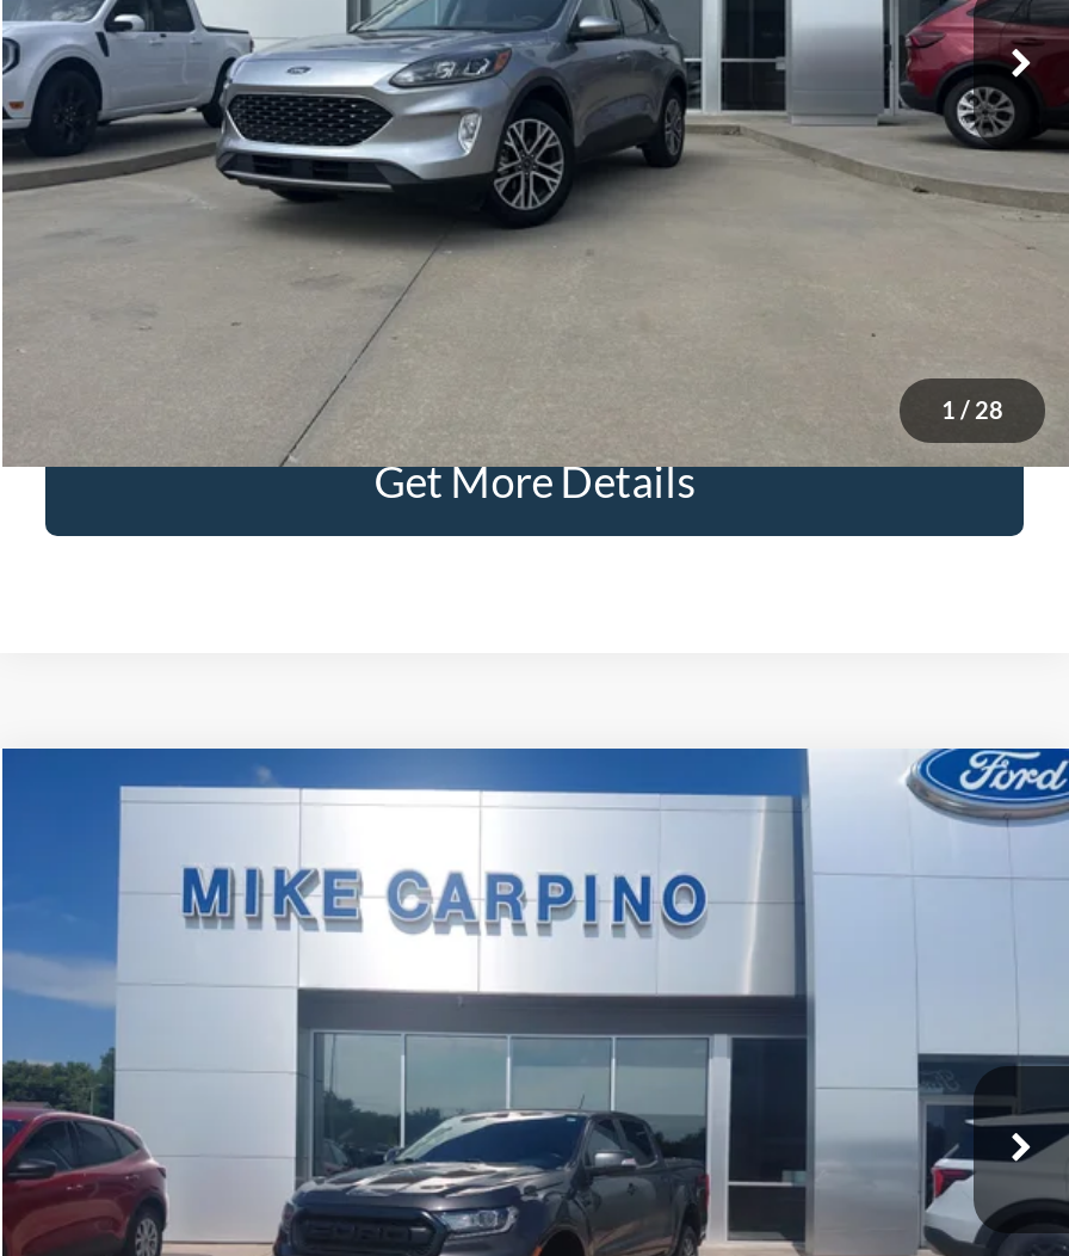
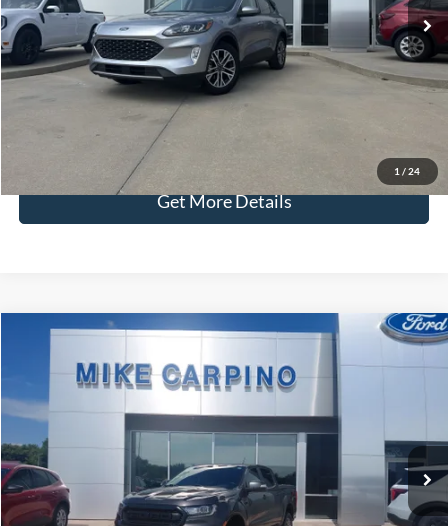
[941,394,1003,422] 1 / 28 -> [394,165,420,177] 1 / 24

